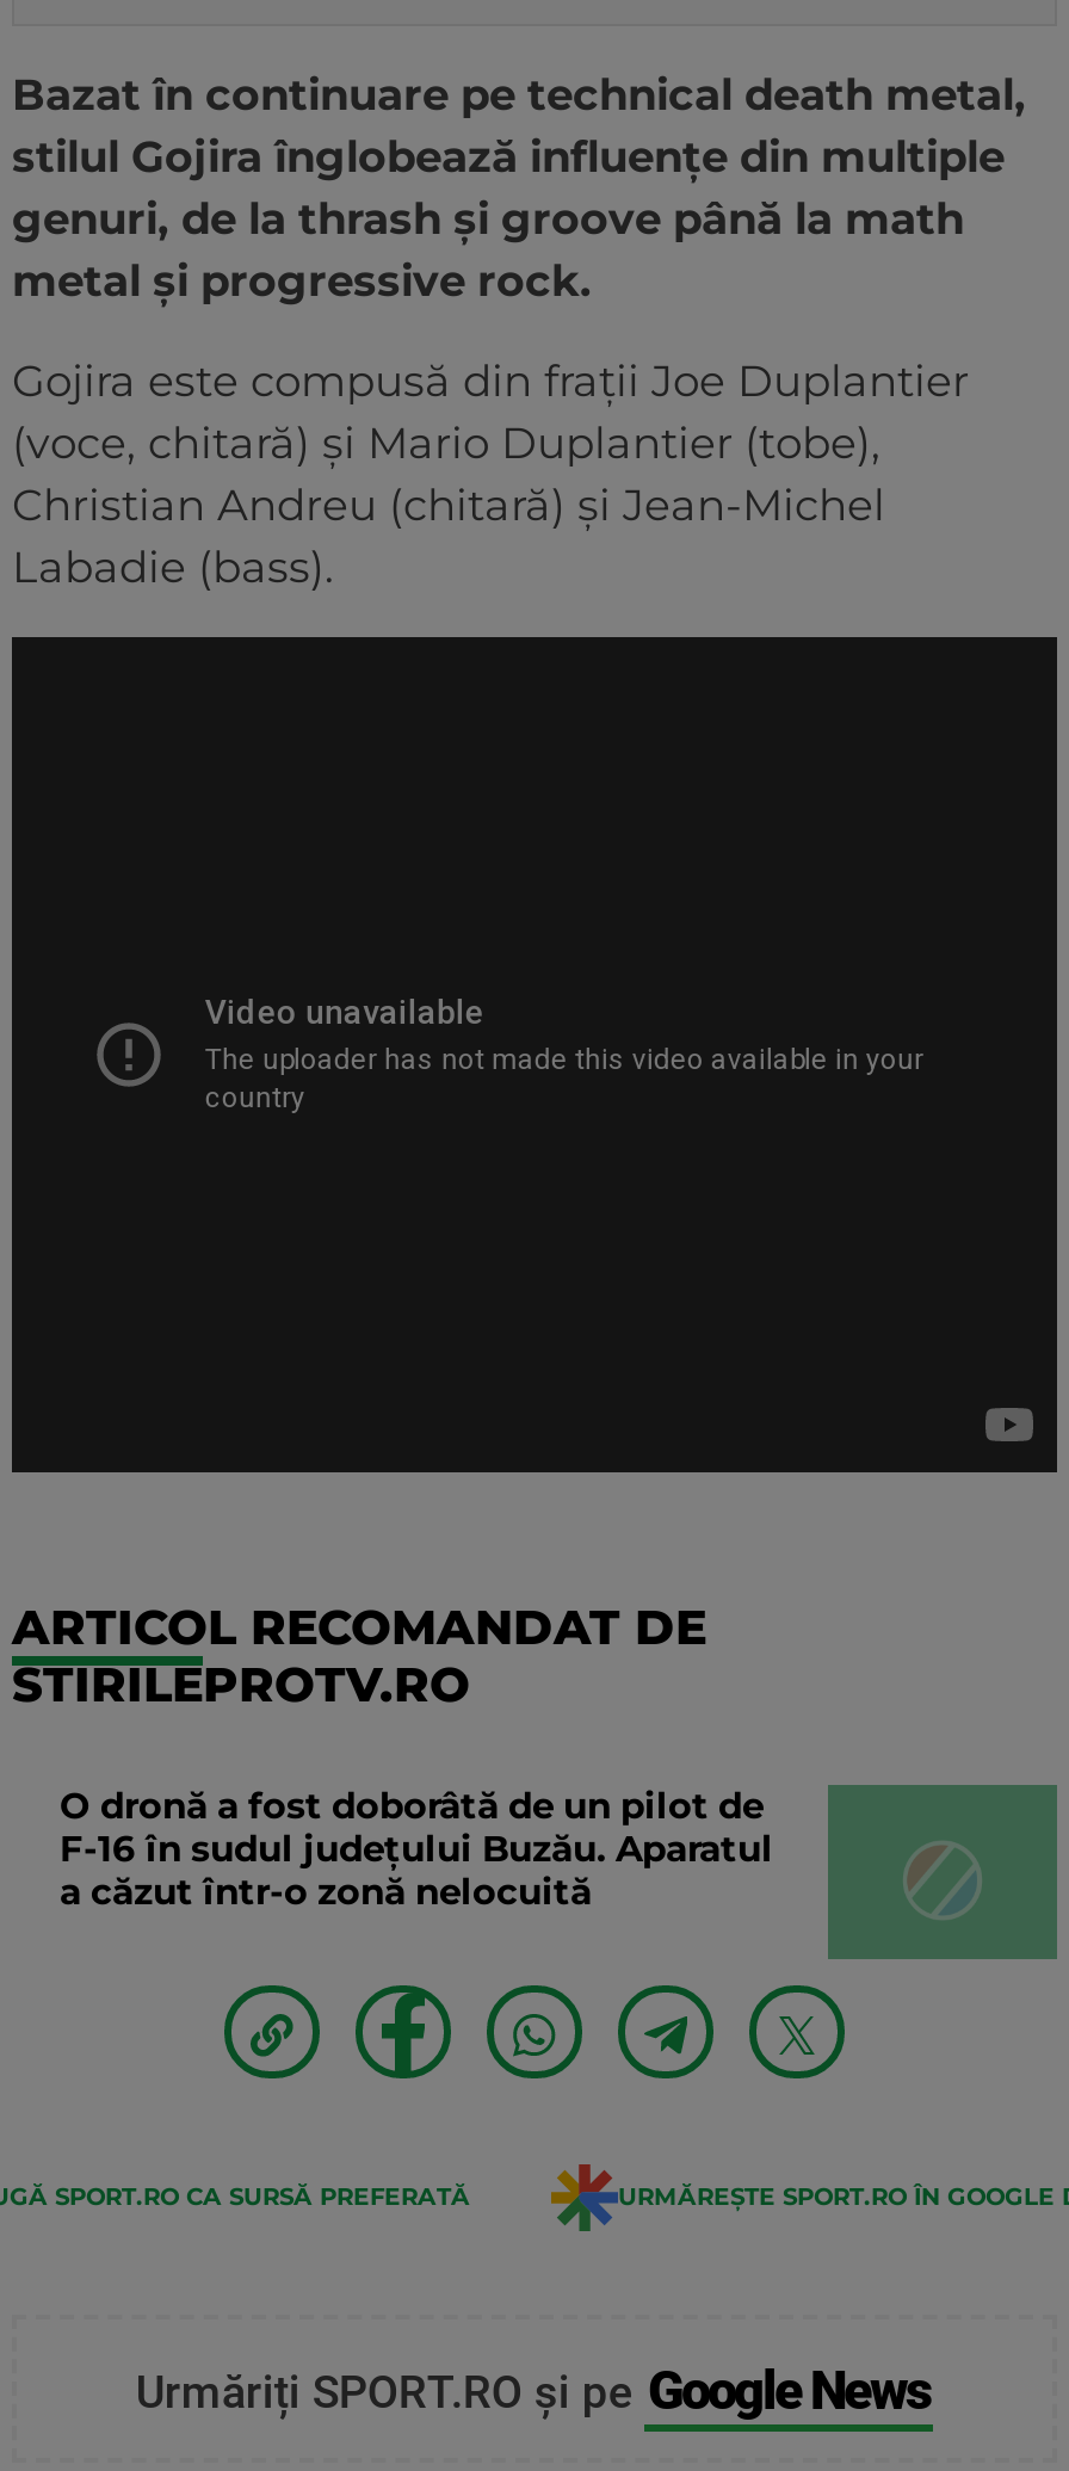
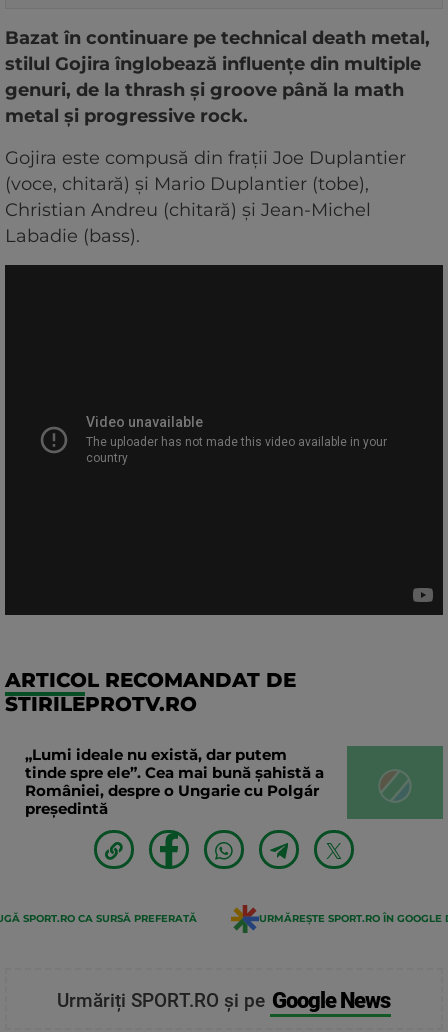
[60,1782,773,1913] O dronă a fost doborâtă de un pilot de | F-16 în sudul județului Buzău. Aparatul | a căzut într-o zonă nelocuită -> [25,745,324,818] „Lumi ideale nu există, dar putem | tinde spre ele”. Cea mai bună șahistă a | României, despre o Ungarie cu Polgár | președintă

